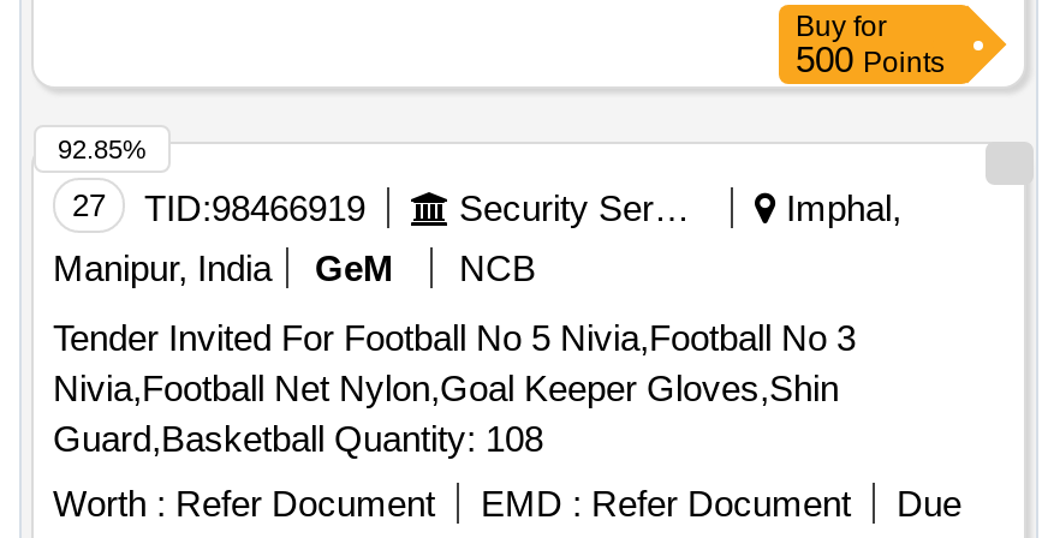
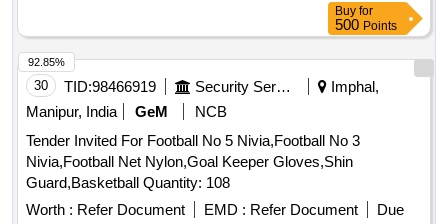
[72,188,365,229] 27 TID:98466919 -> [34,78,156,95] 30 TID:98466919

